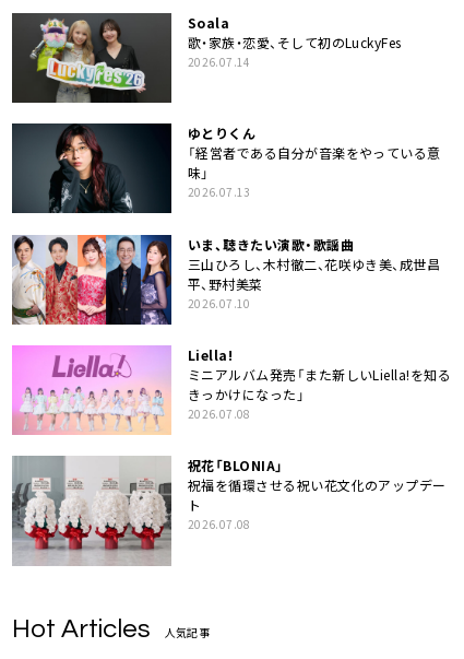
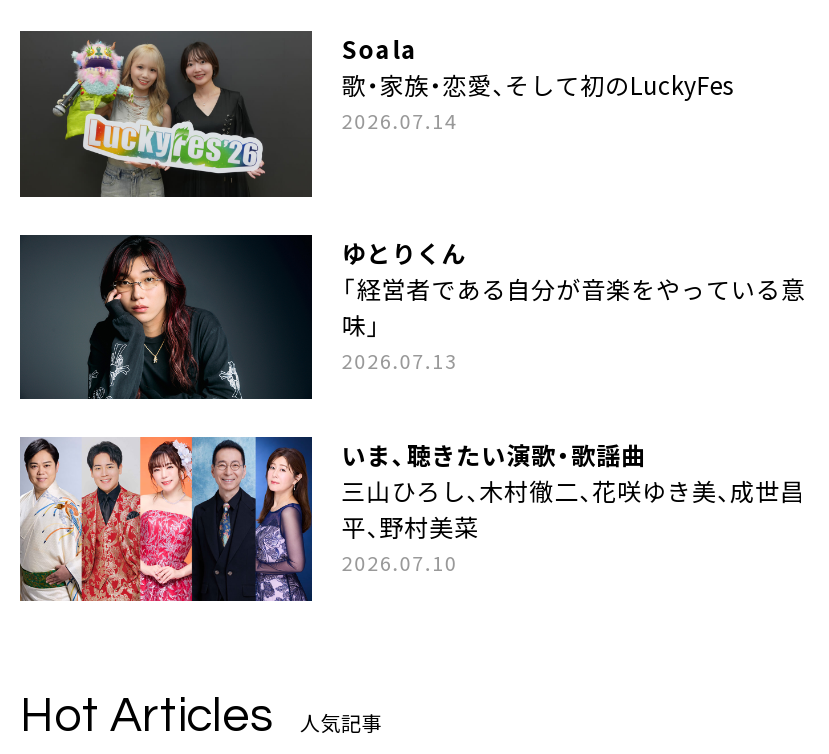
[11,344,451,532] [image] | Liella! | ミニアルバム発売「また新しいLiella!を知る | きっかけになった」 | 2026.07.08 | 祝花「BLONIA」 | 祝福を循環させる祝い花文化のアップデー | ト | 2026.07.08 -> none
[12,455,171,566] [image] -> none

